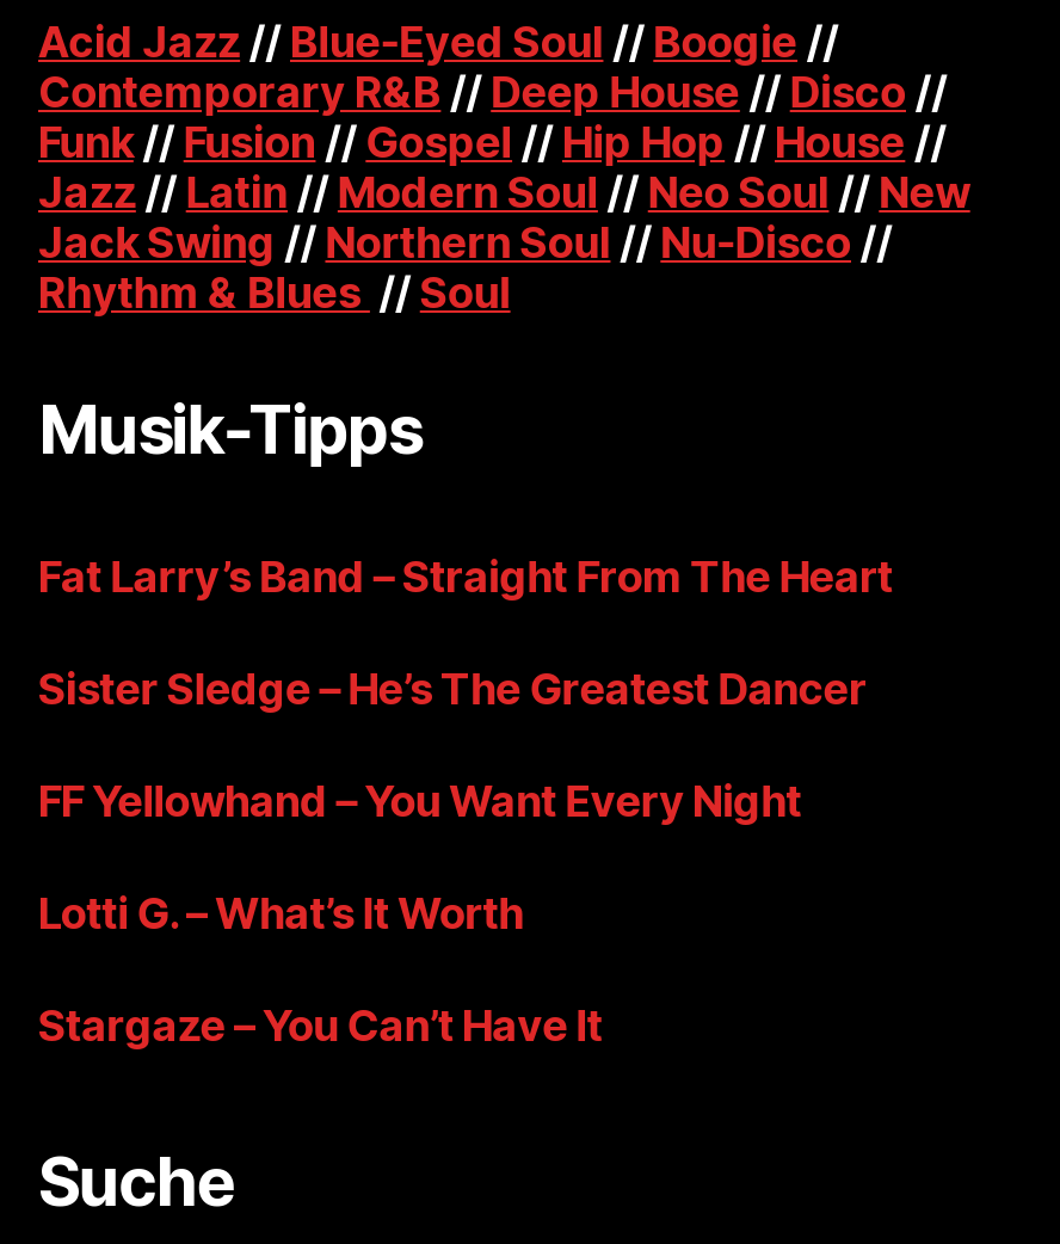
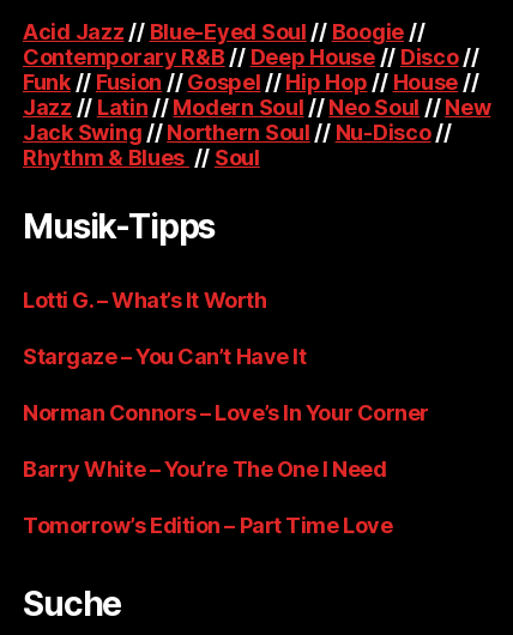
[38,552,893,826] Fat Larry’s Band – Straight From The Heart | Sister Sledge – He’s The Greatest Dancer | FF Yellowhand – You Want Every Night -> none
moved [38,888,603,1051] -> [23,288,306,369]: Lotti G. – What’s It Worth | Stargaze – You Can’t Have It
none -> [23,400,429,538] Norman Connors – Love’s In Your Corner | Barry White – You’re The One I Need | Tomorrow’s Edition – Part Time Love

